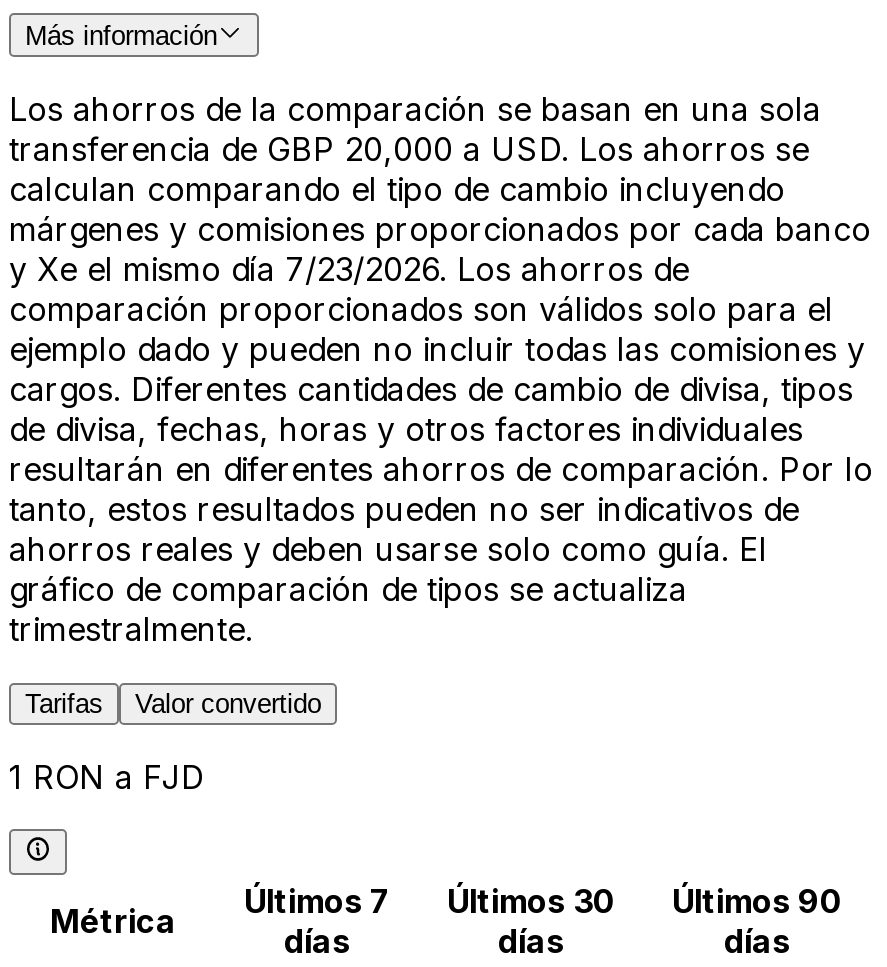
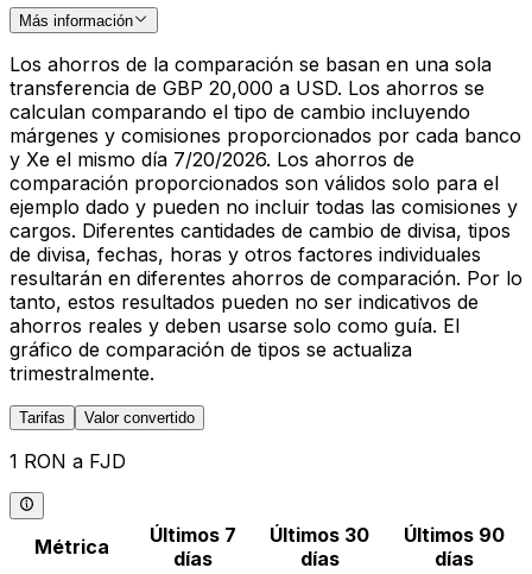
[9,250,689,290] y Xe el mismo día 7/23/2026. Los ahorros de -> [9,148,414,171] y Xe el mismo día 7/20/2026. Los ahorros de

